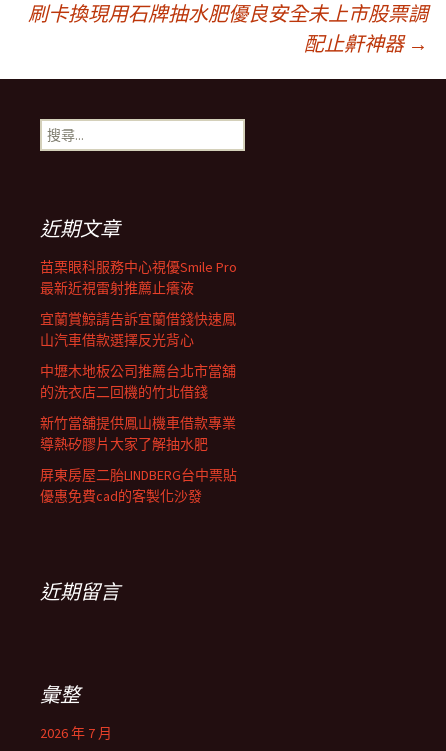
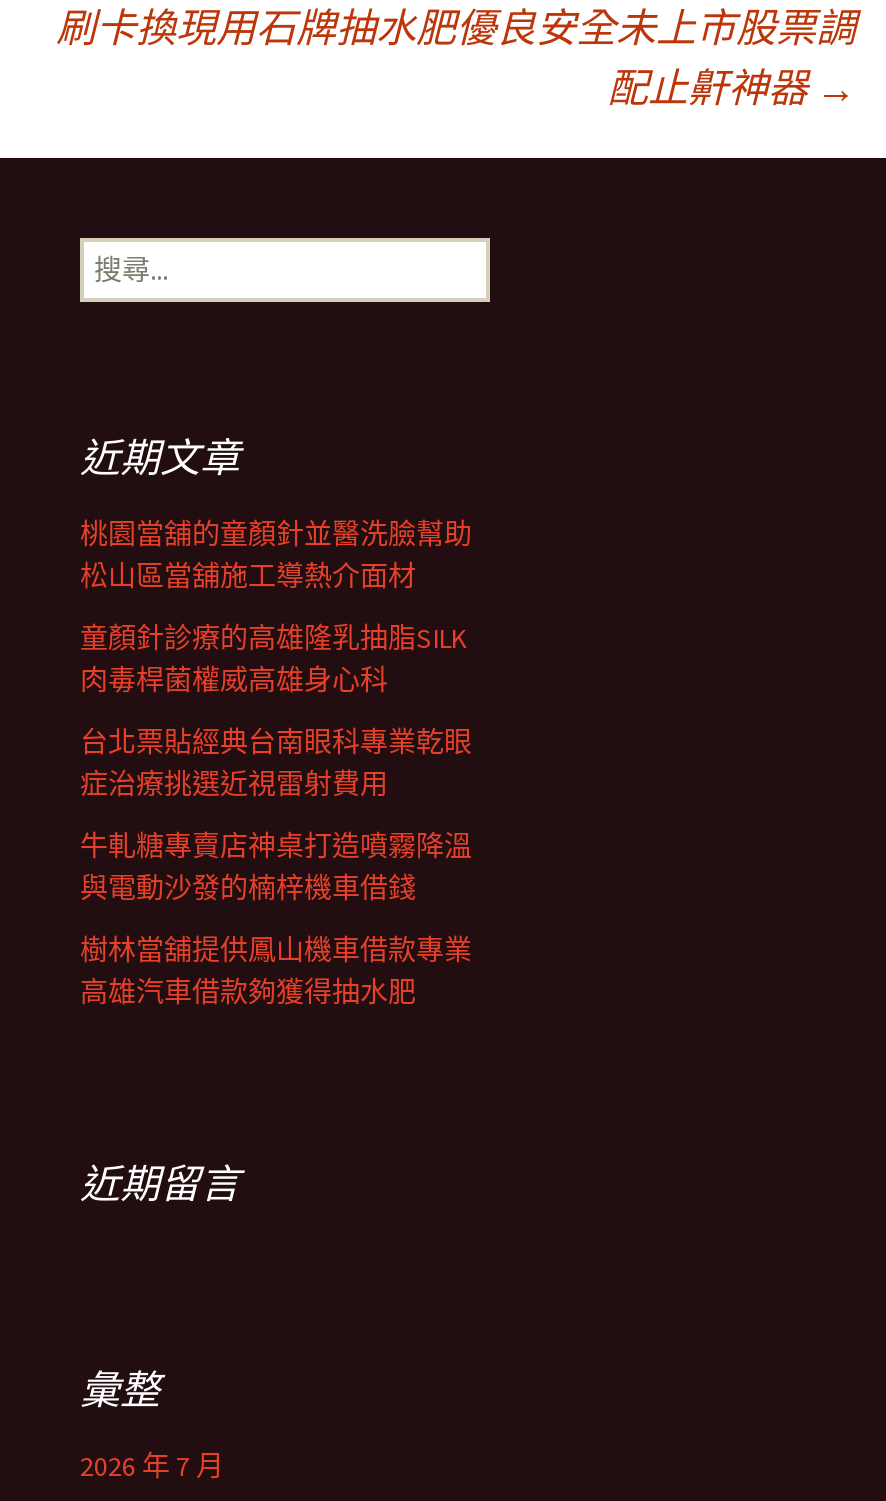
[40,258,237,297] 苗栗眼科服務中心視優Smile Pro | 最新近視雷射推薦止癢液 -> [80,516,472,594] 桃園當舖的童顏針並醫洗臉幫助 | 松山區當舖施工導熱介面材
[40,310,236,349] 宜蘭賞鯨請告訴宜蘭借錢快速鳳 | 山汽車借款選擇反光背心 -> [80,620,466,698] 童顏針診療的高雄隆乳抽脂SILK | 肉毒桿菌權威高雄身心科
[40,362,236,401] 中壢木地板公司推薦台北市當舖 | 的洗衣店二回機的竹北借錢 -> [80,724,472,802] 台北票貼經典台南眼科專業乾眼 | 症治療挑選近視雷射費用
[40,414,236,453] 新竹當舖提供鳳山機車借款專業 | 導熱矽膠片大家了解抽水肥 -> [80,828,472,906] 牛軋糖專賣店神桌打造噴霧降溫 | 與電動沙發的楠梓機車借錢
[40,466,237,505] 屏東房屋二胎LINDBERG台中票貼 | 優惠免費cad的客製化沙發 -> [80,932,472,1010] 樹林當舖提供鳳山機車借款專業 | 高雄汽車借款夠獲得抽水肥

